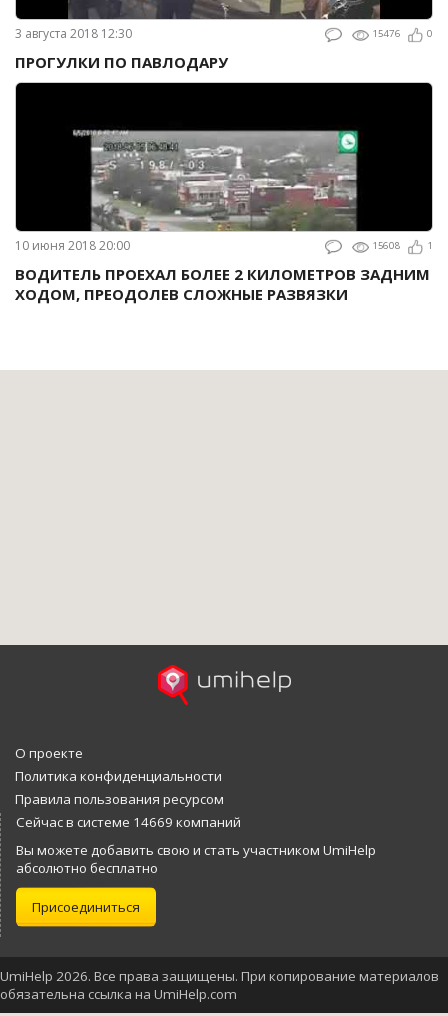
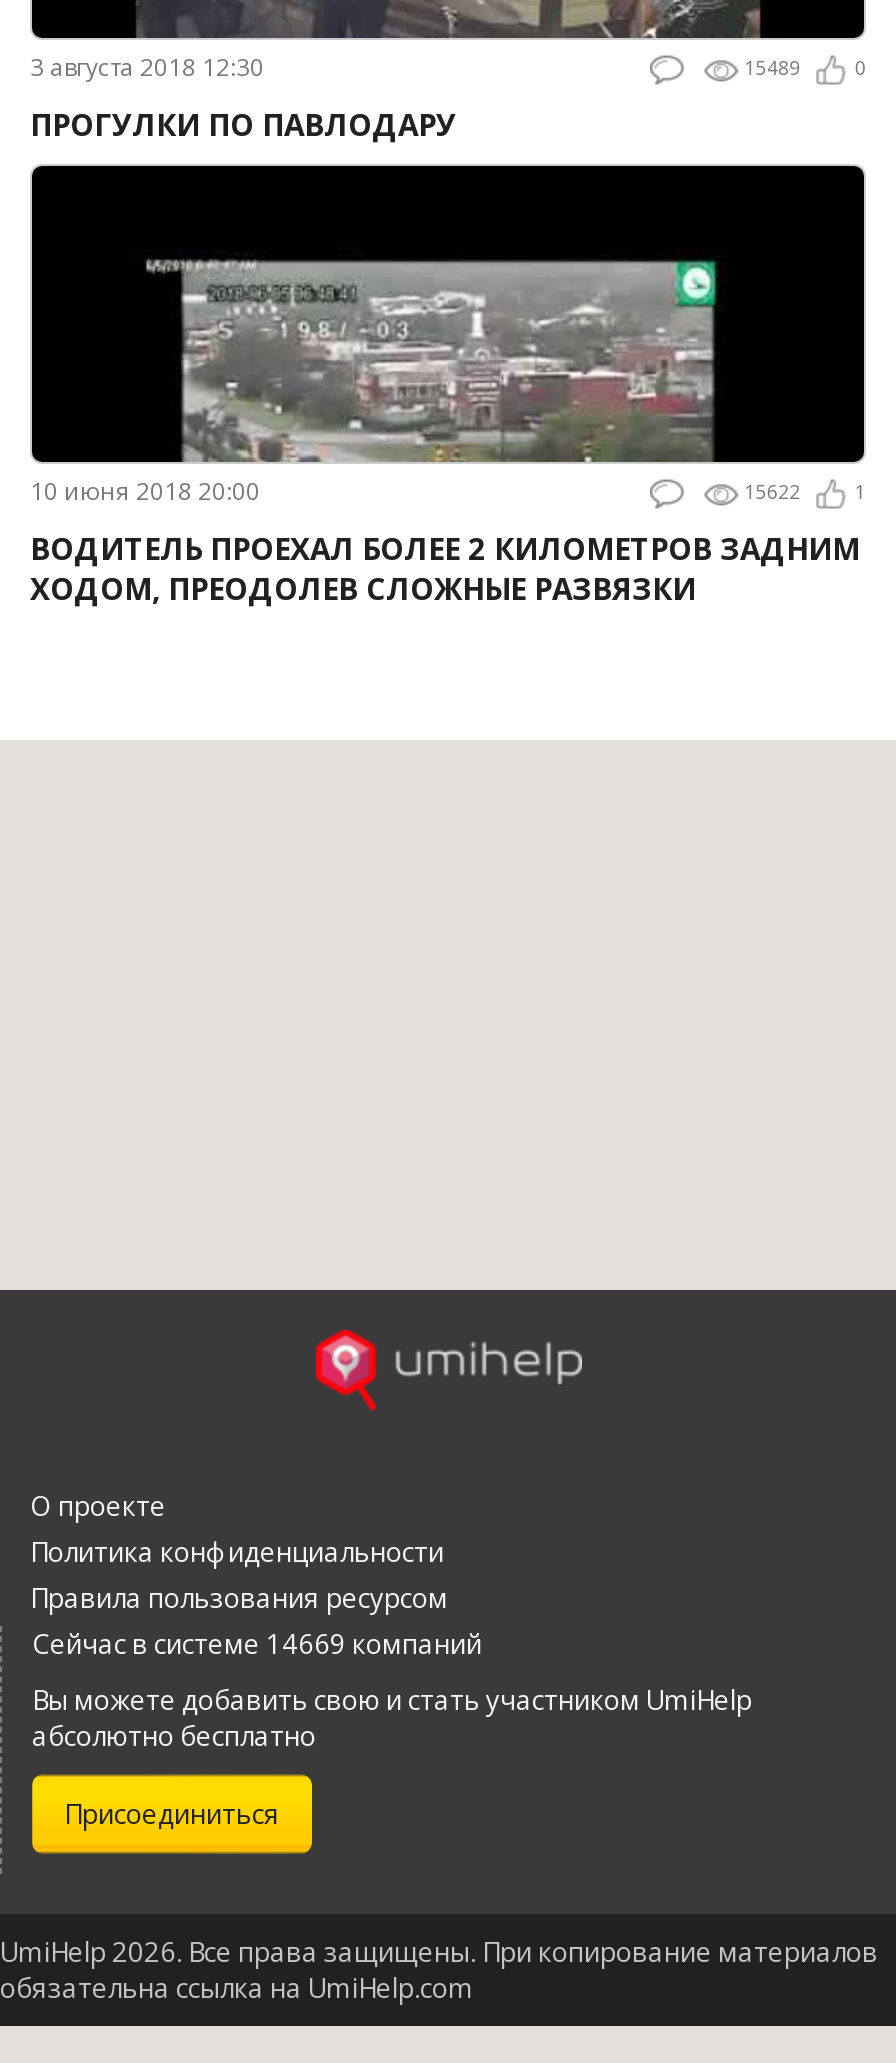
[372,27,433,41] 15476 0 -> [744,54,866,81] 15489 0
[372,239,433,253] 15608 1 -> [744,478,866,505] 15622 1

